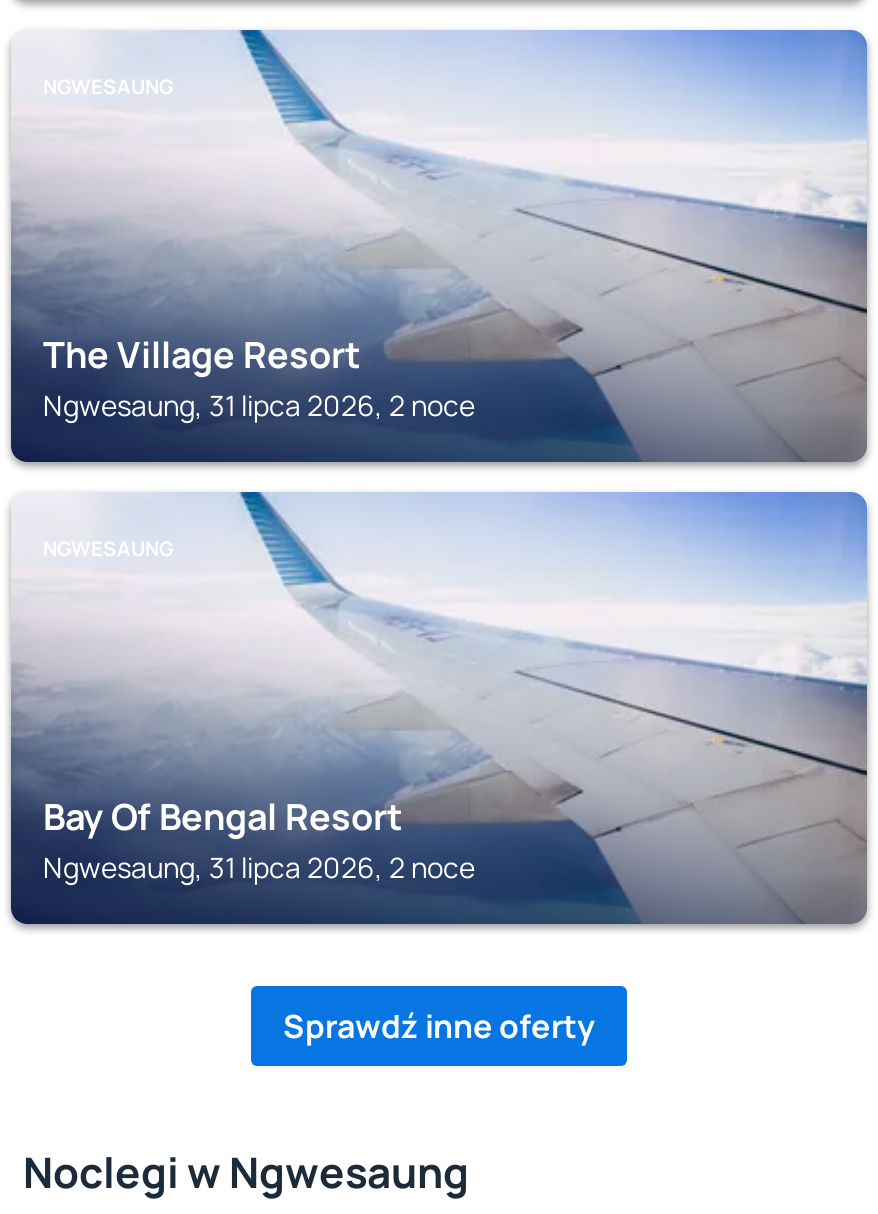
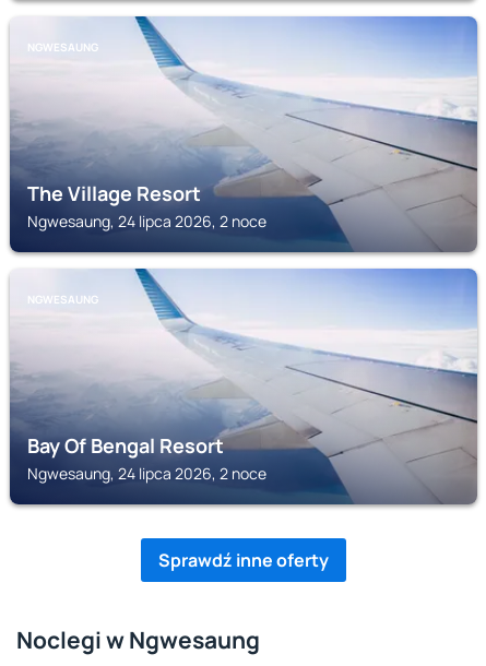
[43,386,475,424] Ngwesaung, 31 lipca 2026, 2 noce -> [27,211,266,231] Ngwesaung, 24 lipca 2026, 2 noce
[43,848,475,886] Ngwesaung, 31 lipca 2026, 2 noce -> [27,463,266,484] Ngwesaung, 24 lipca 2026, 2 noce

